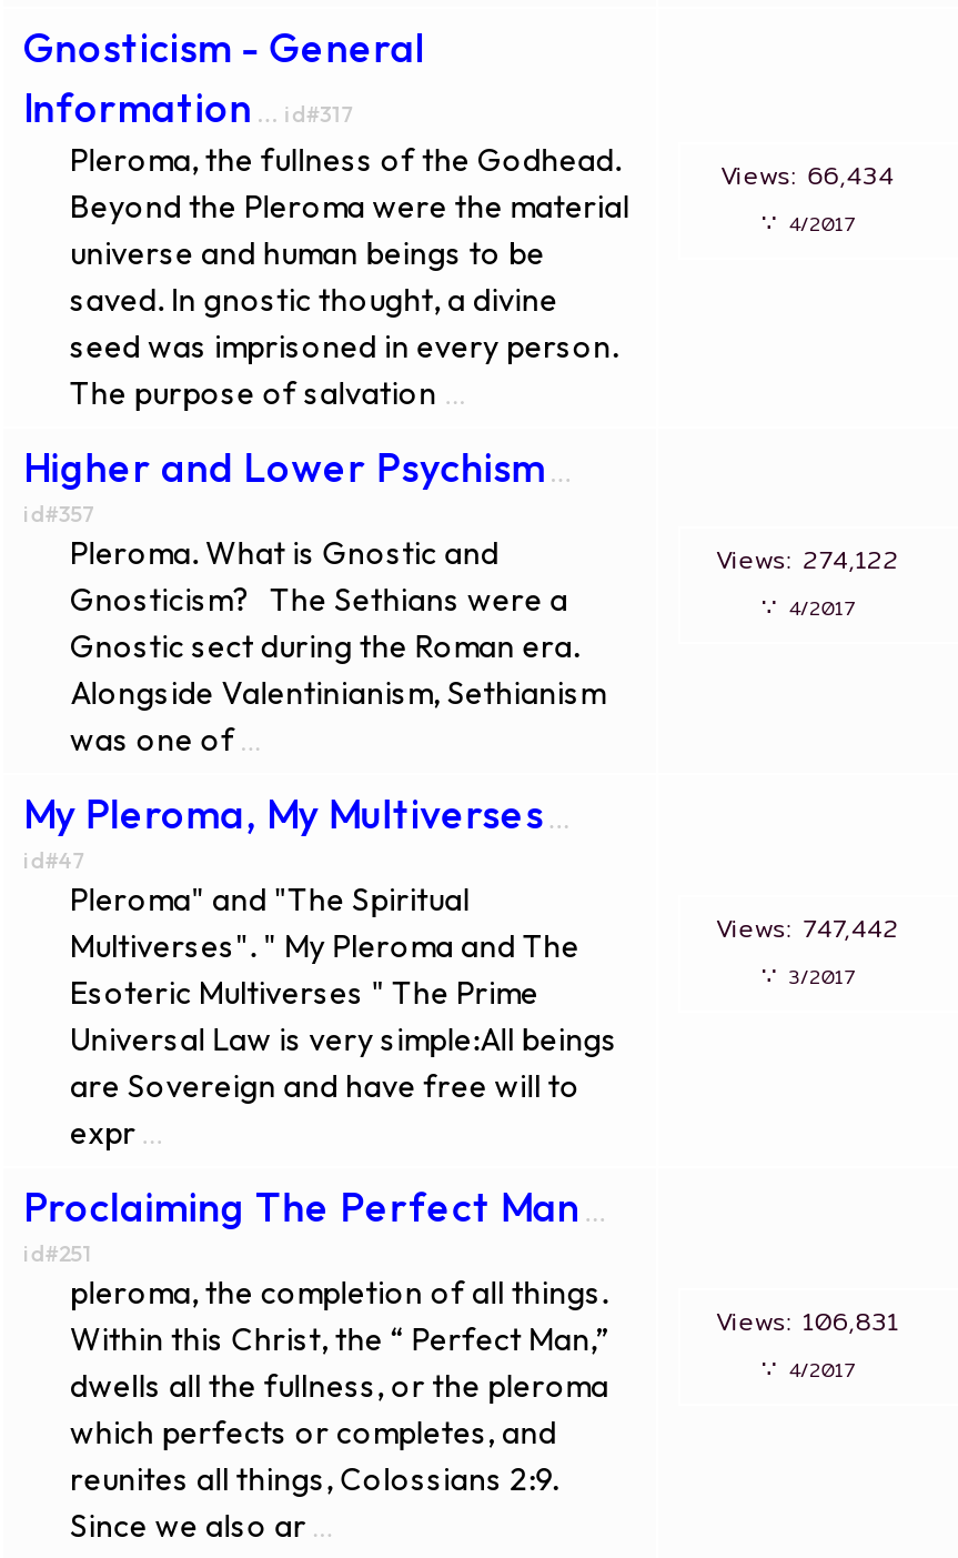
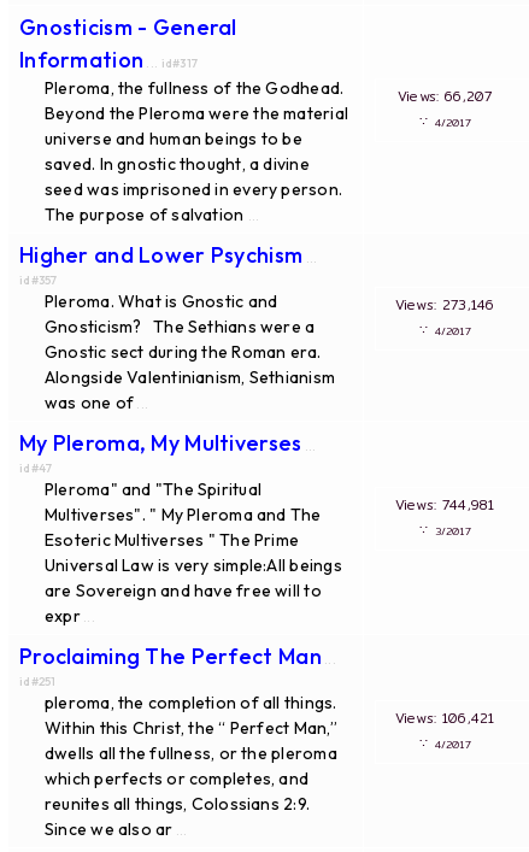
[720,155,940,195] Views: 66,434 -> [398,85,517,107] Views: 66,207
[716,539,945,579] Views: 274,122 -> [395,294,519,315] Views: 273,146
[716,908,945,948] Views: 747,442 -> [395,494,519,516] Views: 744,981
[716,1301,945,1341] Views: 106,831 -> [395,707,519,729] Views: 106,421

